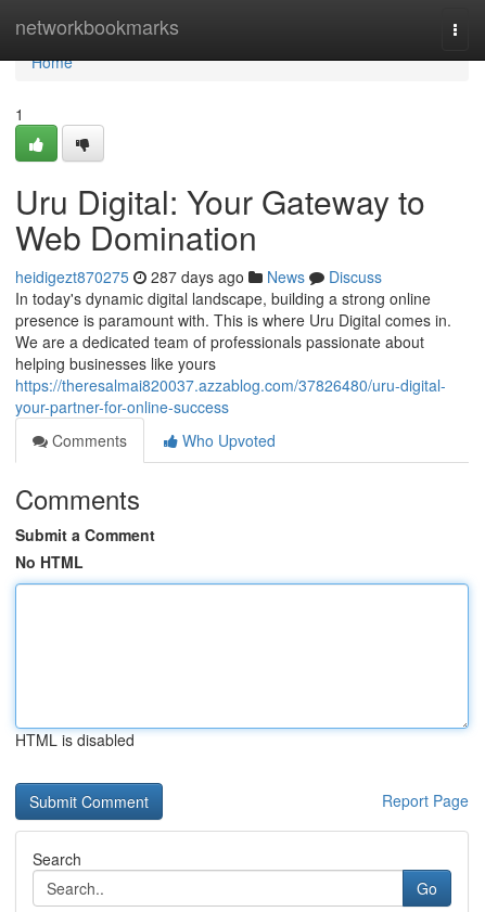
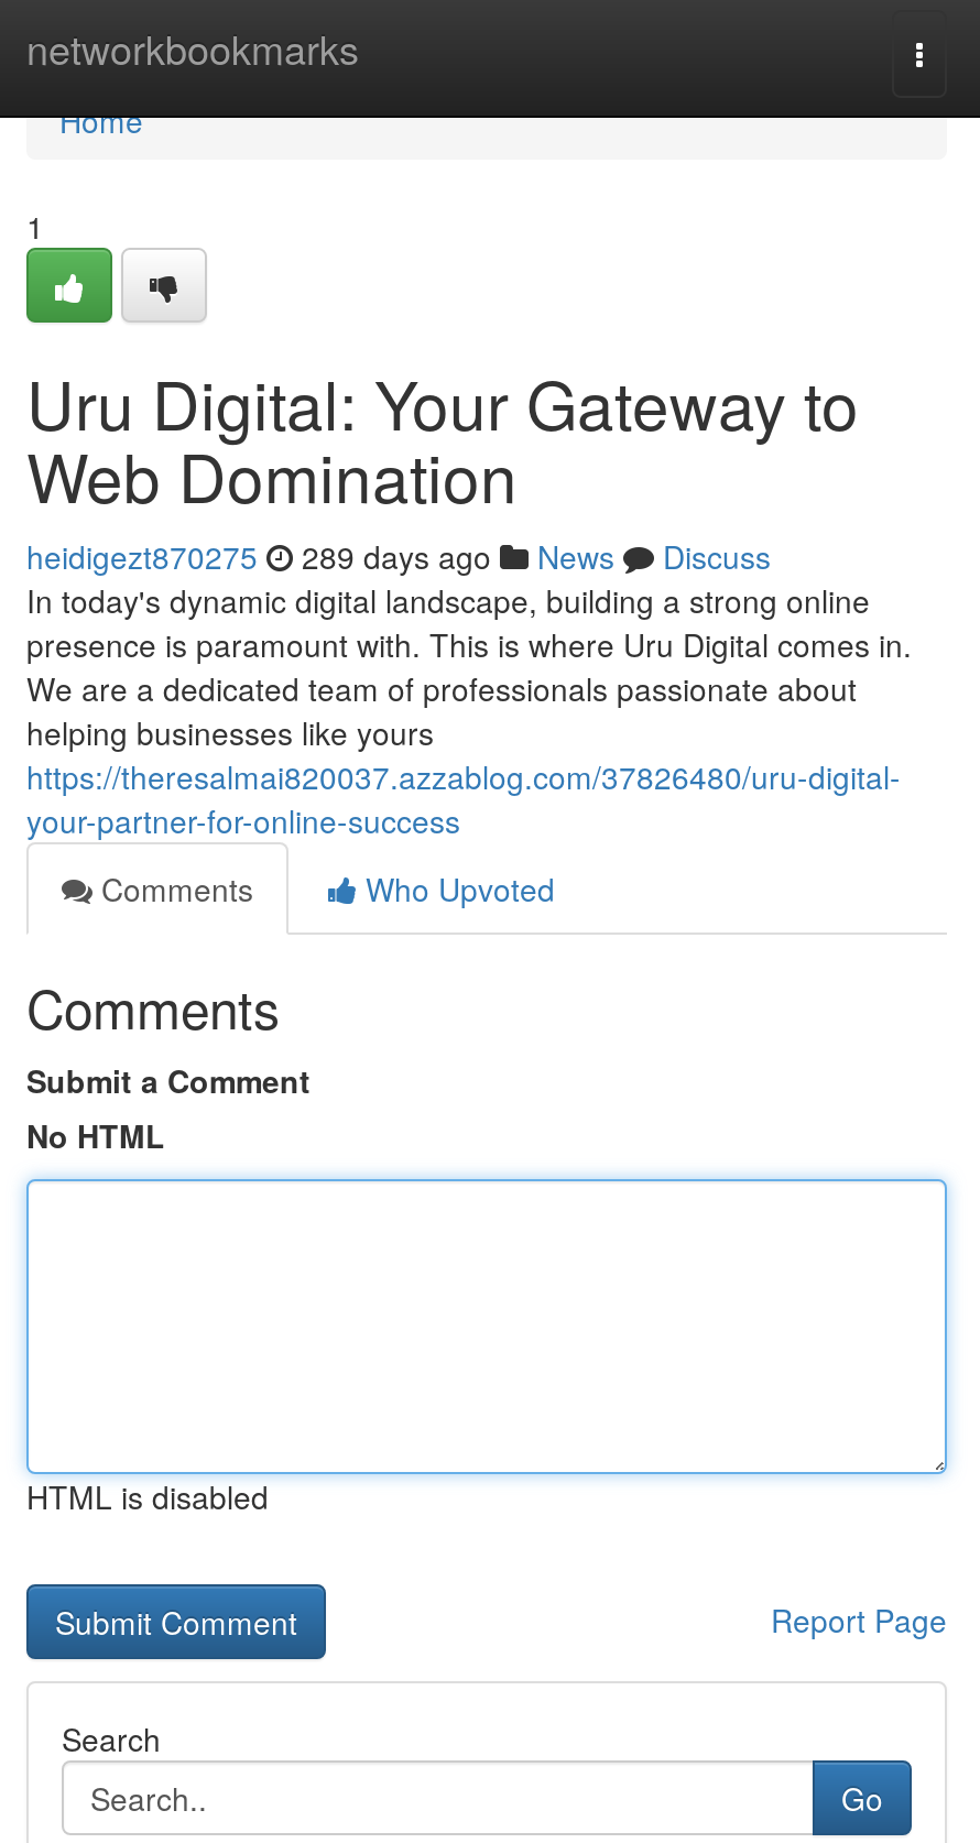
[15,266,382,287] heidigezt870275 287 days ago News Discuss -> [26,534,771,578] heidigezt870275 289 days ago News Discuss

